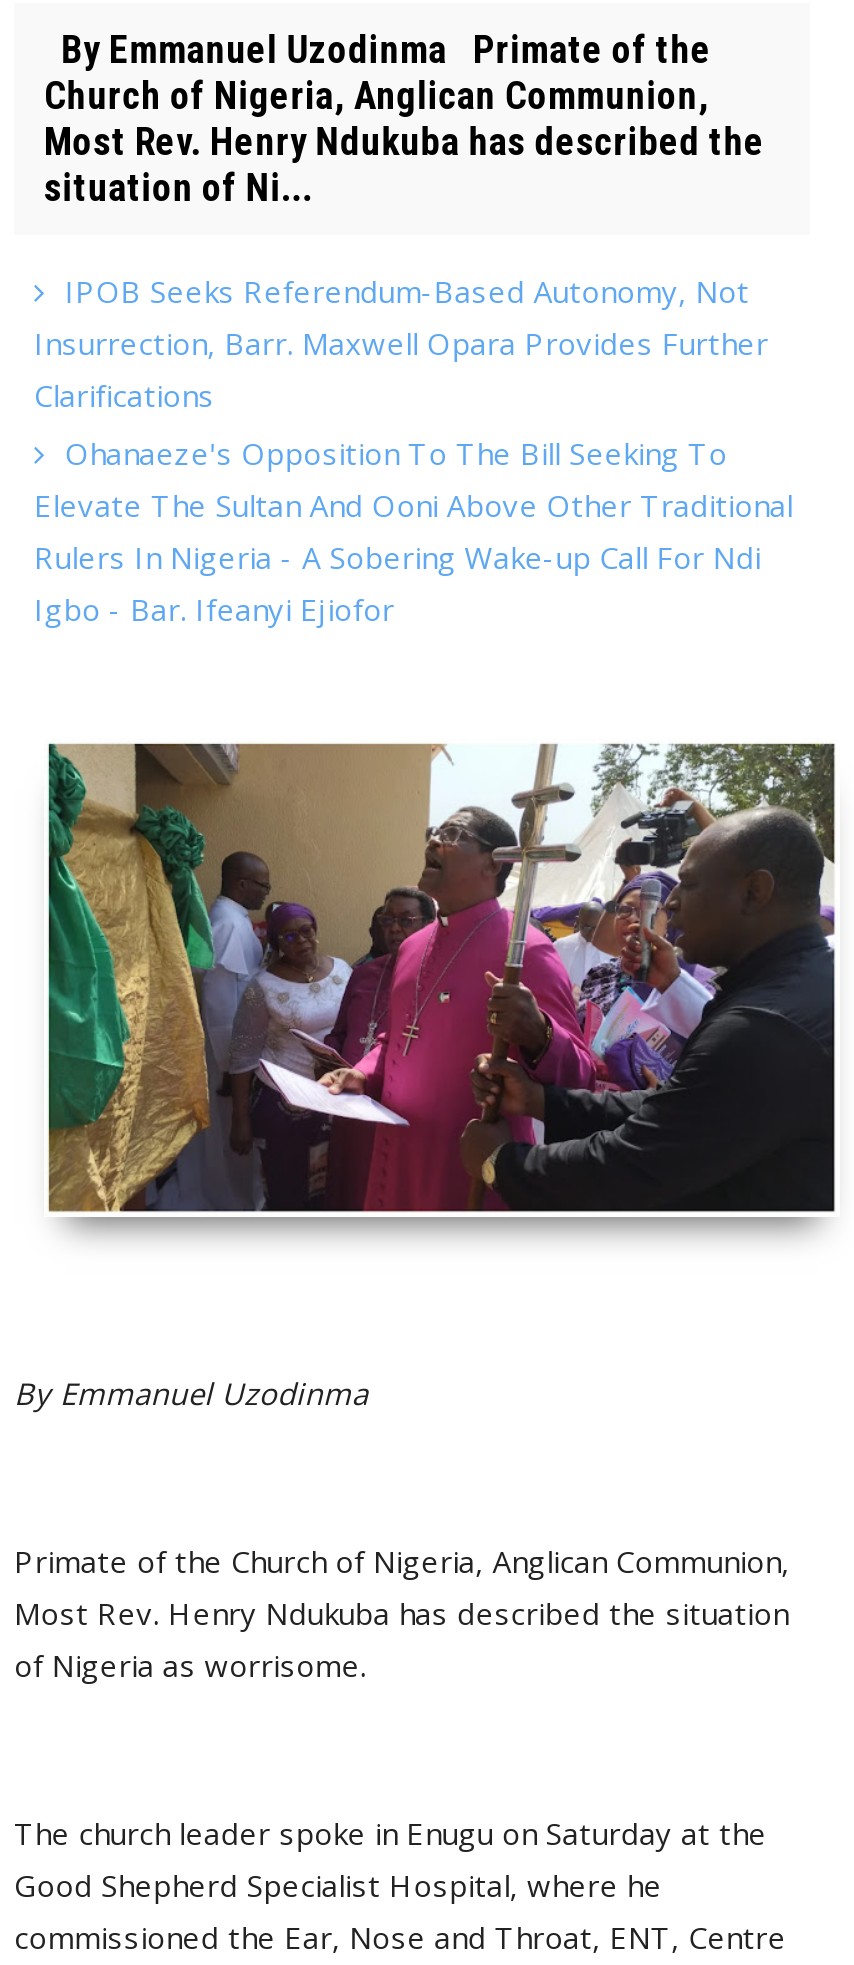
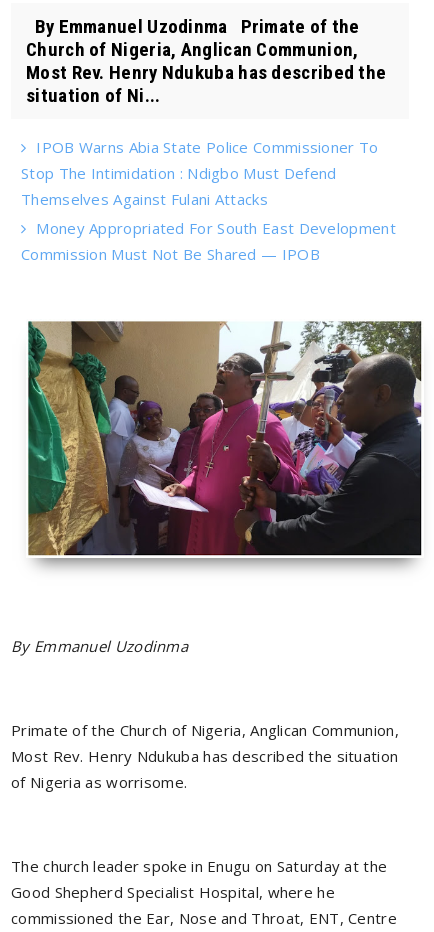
[34,271,793,629] IPOB Seeks Referendum-Based Autonomy, Not | Insurrection, Barr. Maxwell Opara Provides Further | Clarifications | Ohanaeze's Opposition To The Bill Seeking To | Elevate The Sultan And Ooni Above Other Traditional | Rulers In Nigeria - A Sobering Wake-up Call For Ndi | Igbo - Bar. Ifeanyi Ejiofor -> [21,137,396,264] IPOB Warns Abia State Police Commissioner To | Stop The Intimidation : Ndigbo Must Defend | Themselves Against Fulani Attacks | Money Appropriated For South East Development | Commission Must Not Be Shared — IPOB

